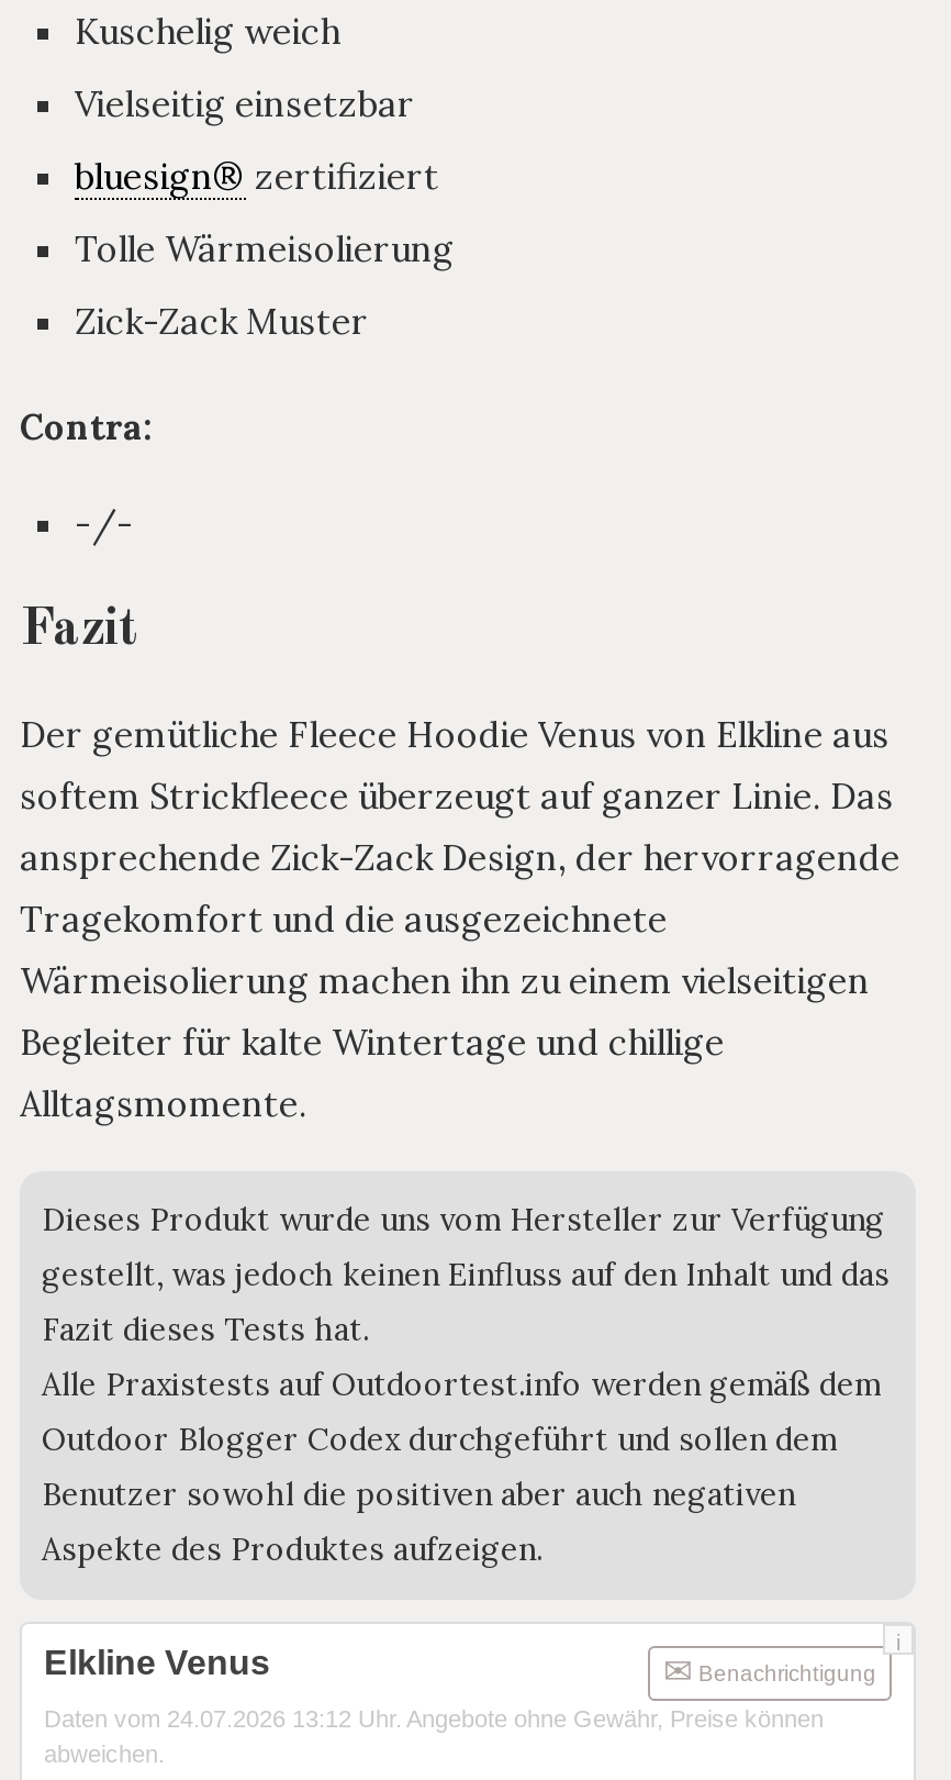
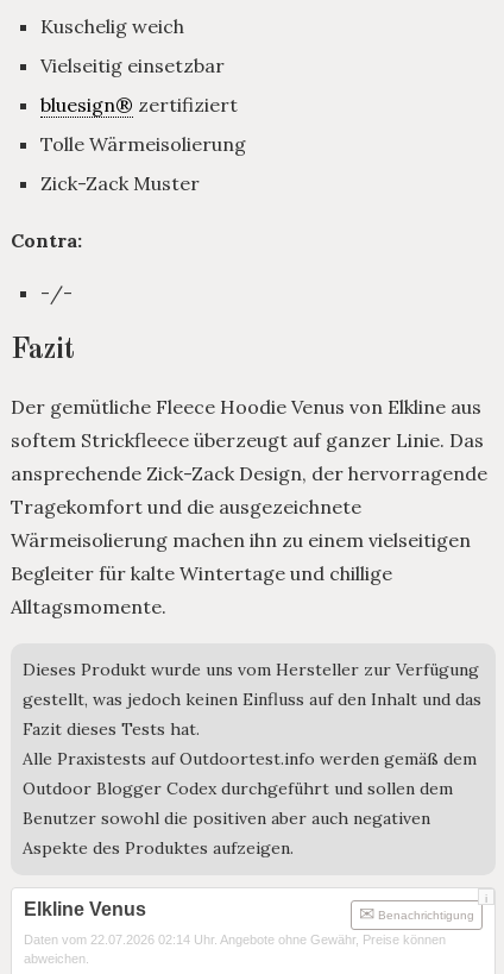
[44,1706,824,1733] Daten vom 24.07.2026 13:12 Uhr. Angebote ohne Gewähr, Preise können -> [24,933,446,947] Daten vom 22.07.2026 02:14 Uhr. Angebote ohne Gewähr, Preise können

